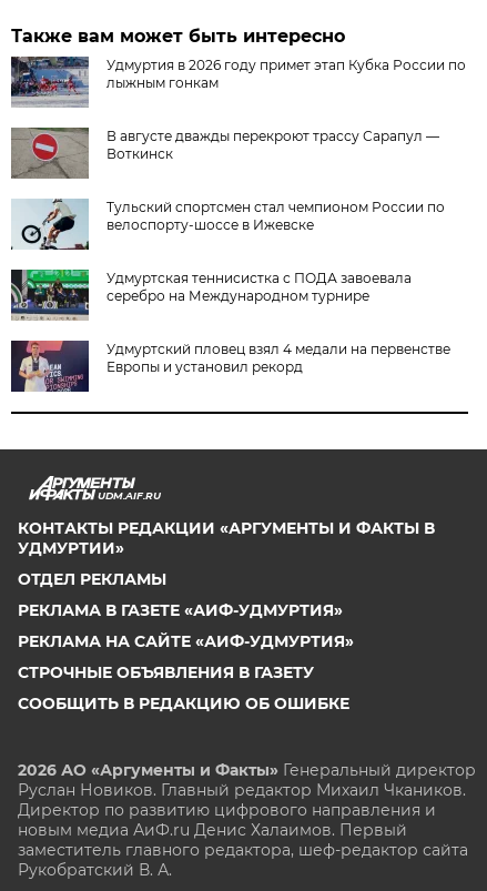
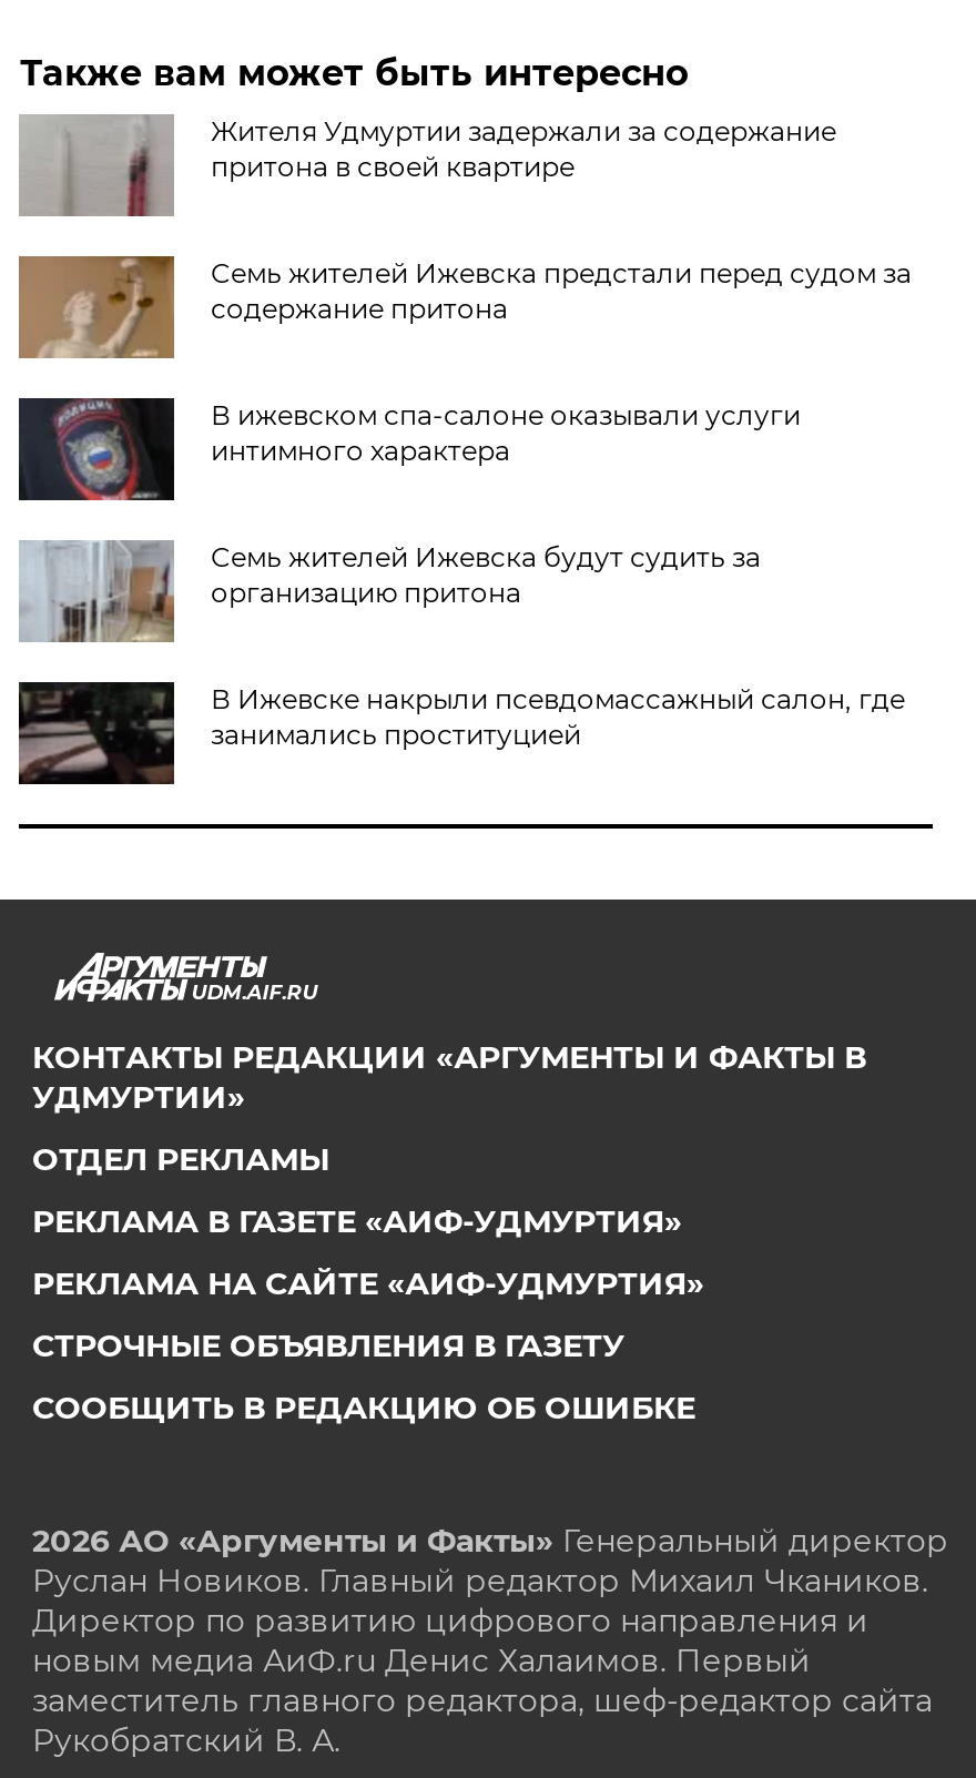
[11,57,466,108] [image] | Удмуртия в 2026 году примет этап Кубка России по | лыжным гонкам -> [21,114,836,216] [image] | Жителя Удмуртии задержали за содержание | притона в своей квартире
[11,126,440,179] [image] | В августе дважды перекроют трассу Сарапул — | Воткинск -> [19,256,911,358] [image] | Семь жителей Ижевска предстали перед судом за | содержание притона
[11,198,445,251] [image] | Тульский спортсмен стал чемпионом России по | велоспорту-шоссе в Ижевске -> [17,396,801,502] [image] | В ижевском спа-салоне оказывали услуги | интимного характера
[10,269,412,320] [image] | Удмуртская теннисистка с ПОДА завоевала | серебро на Международном турнире -> [19,540,761,642] [image] | Семь жителей Ижевска будут судить за | организацию притона
[10,340,451,393] [image] | Удмуртский пловец взял 4 медали на первенстве | Европы и установил рекорд -> [17,680,905,786] [image] | В Ижевске накрыли псевдомассажный салон, где | занимались проституцией

